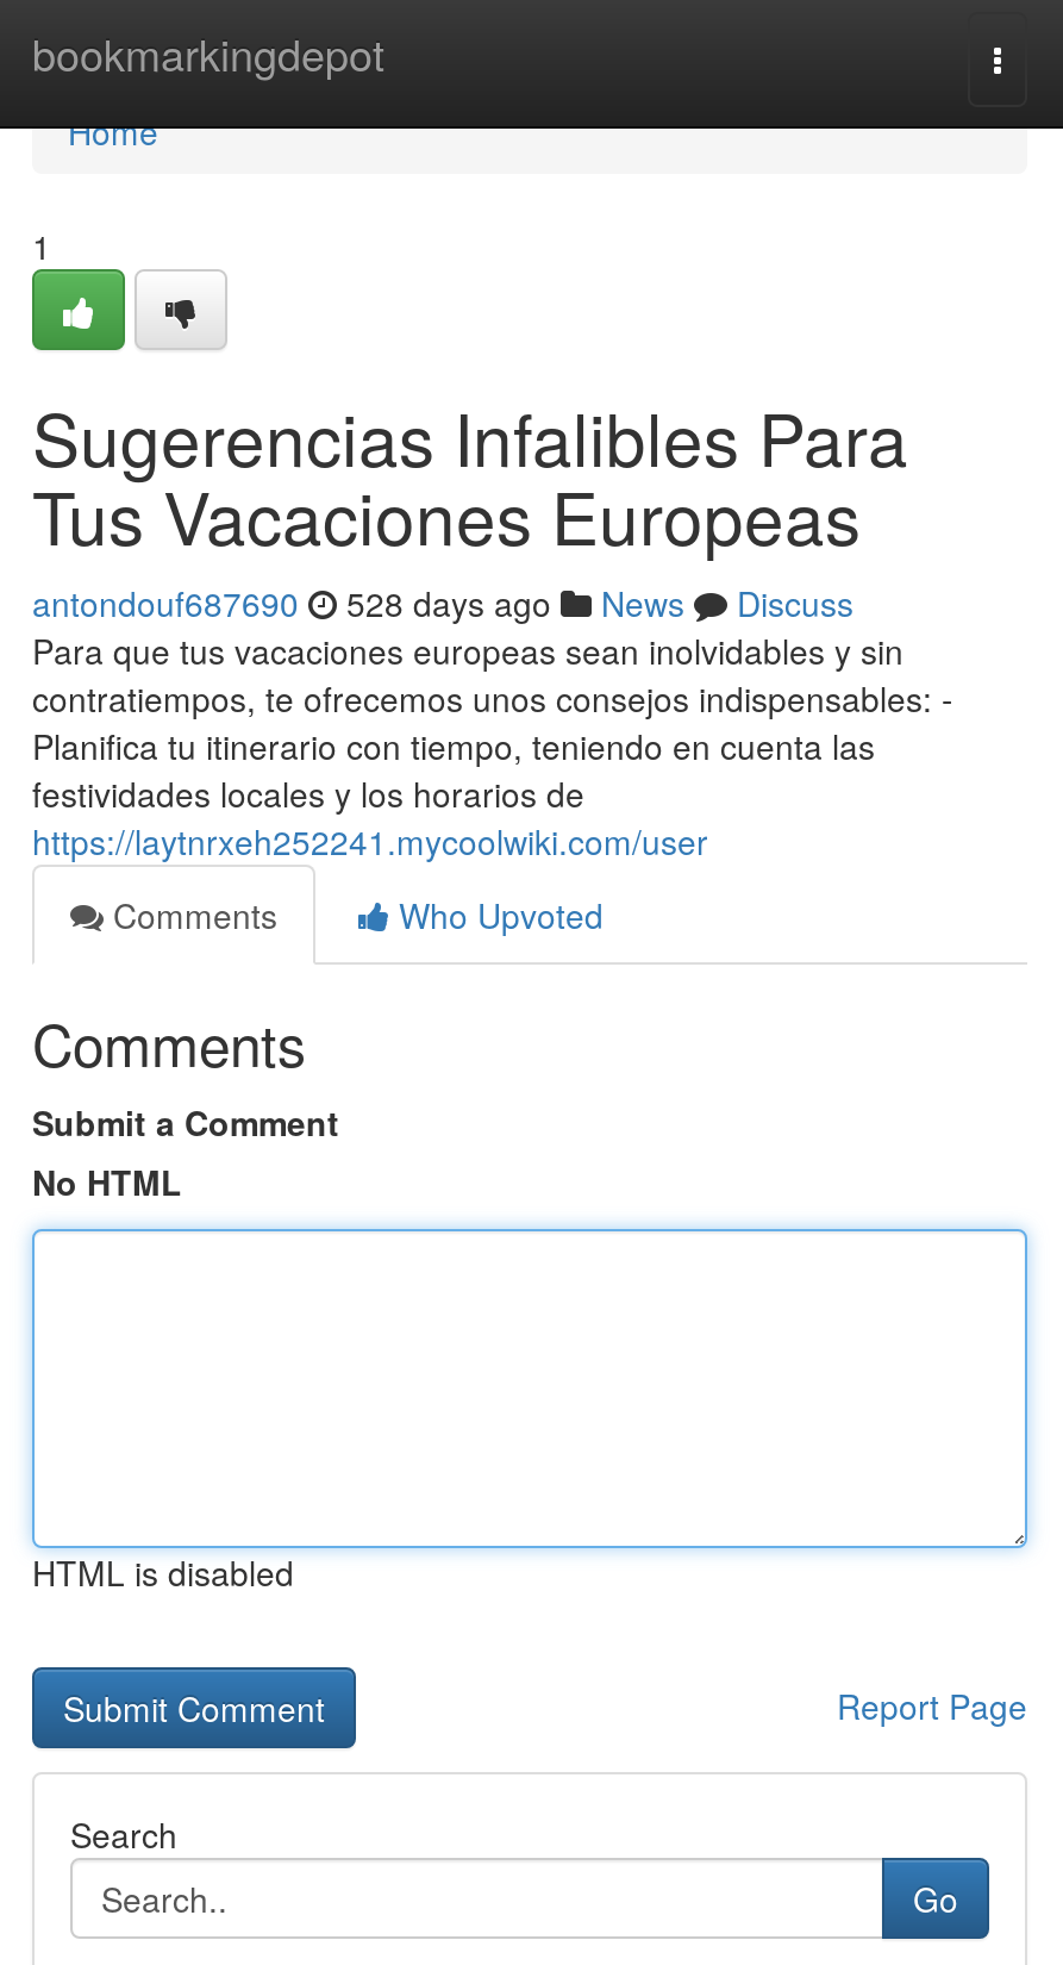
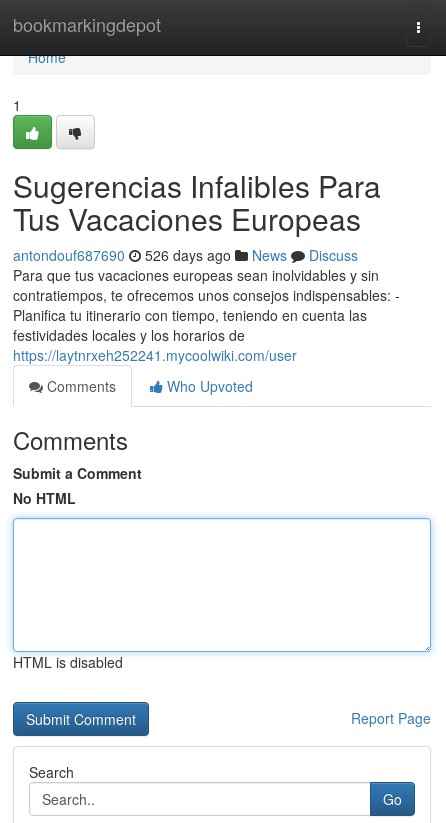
[32,579,853,626] antondouf687690 528 days ago News Discuss -> [13,245,358,265] antondouf687690 526 days ago News Discuss

